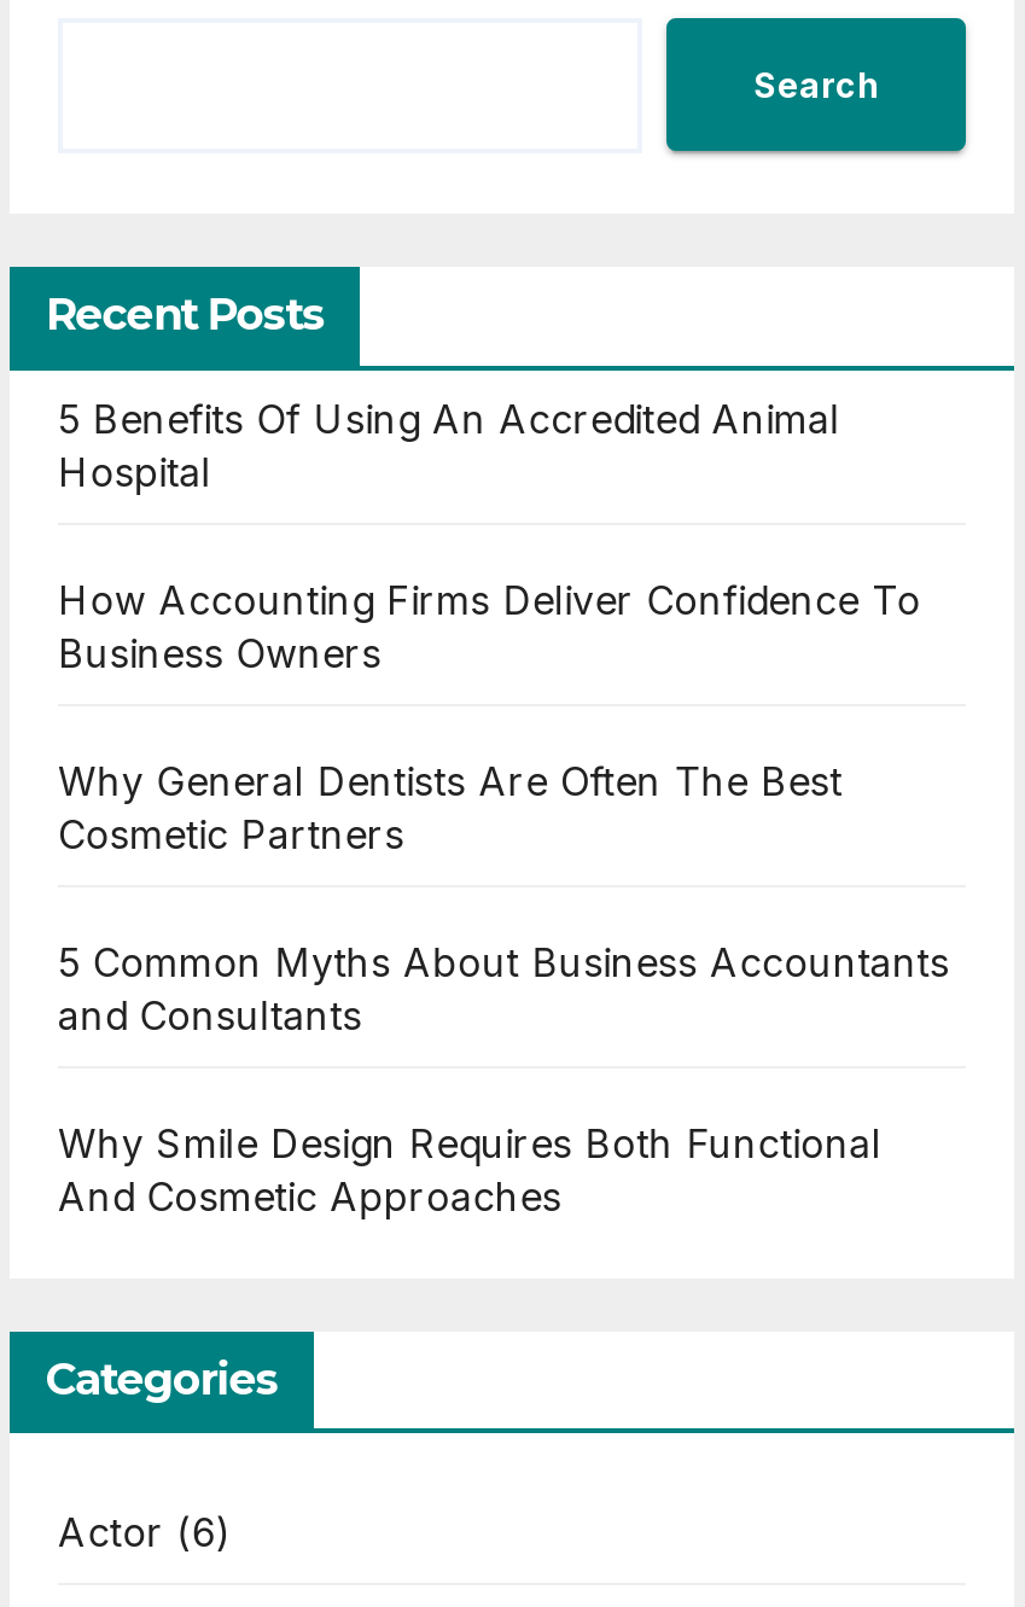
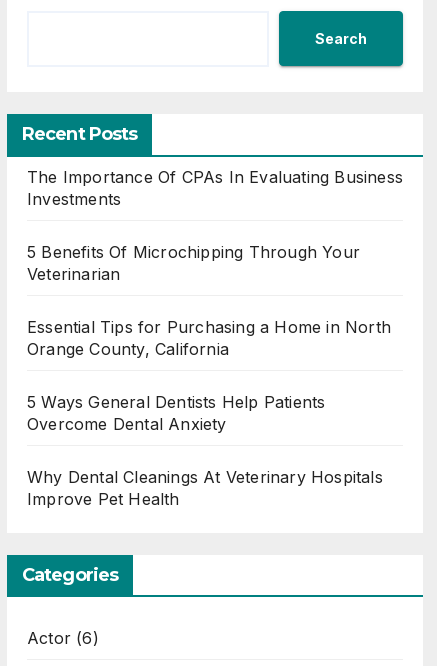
[58,396,840,497] 5 Benefits Of Using An Accredited Animal | Hospital -> [27,167,403,209] The Importance Of CPAs In Evaluating Business | Investments
[58,577,921,679] How Accounting Firms Deliver Confidence To | Business Owners -> [27,242,360,284] 5 Benefits Of Microchipping Through Your | Veterinarian
[58,758,842,860] Why General Dentists Are Often The Best | Cosmetic Partners -> [27,317,391,359] Essential Tips for Purchasing a Home in North | Orange County, California
[58,939,949,1041] 5 Common Myths About Business Accountants | and Consultants -> [27,392,325,434] 5 Ways General Dentists Help Patients | Overcome Dental Anxiety
[58,1120,882,1222] Why Smile Design Requires Both Functional | And Cosmetic Approaches -> [27,467,383,509] Why Dental Cleanings At Veterinary Hospitals | Improve Pet Health

